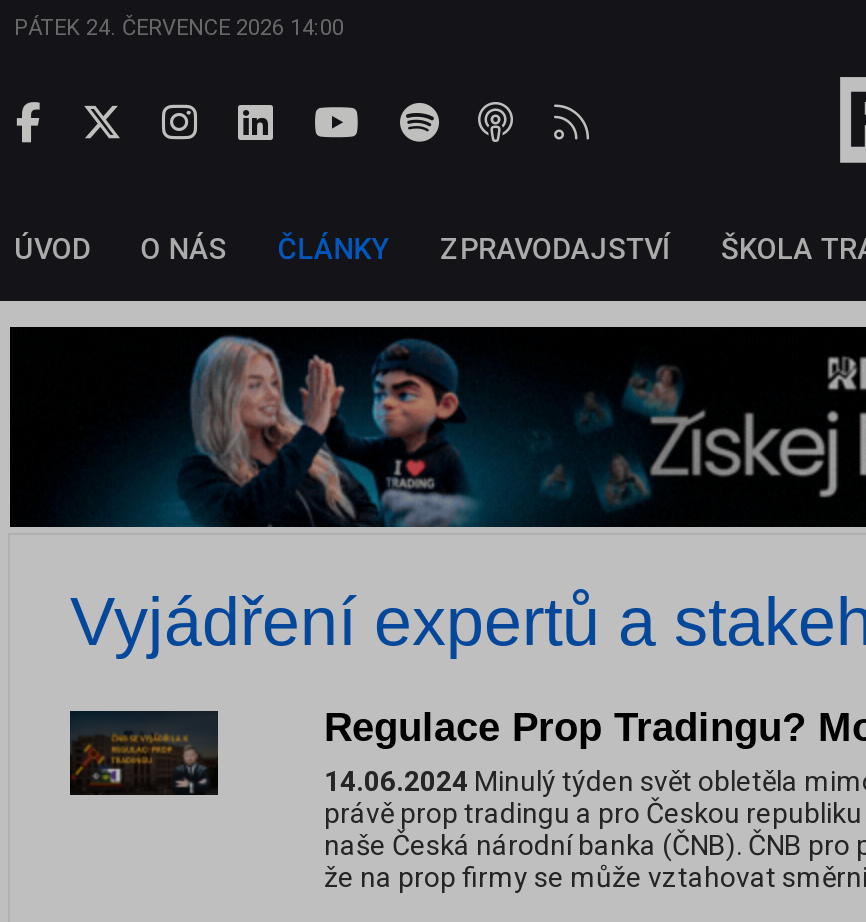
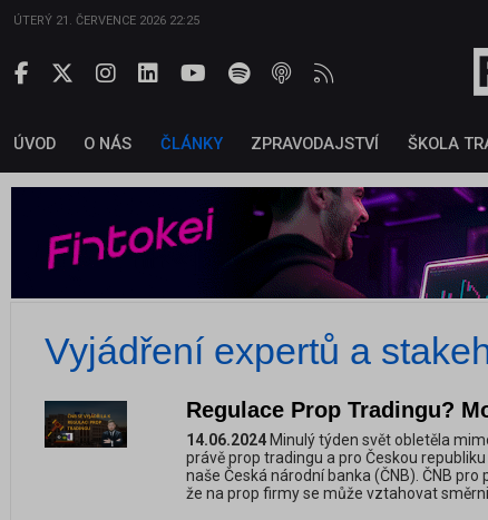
[14,15,344,41] PÁTEK 24. ČERVENCE 2026 14:00 -> [13,13,199,28] ÚTERÝ 21. ČERVENCE 2026 22:25
[14,325,860,529] [image] -> [12,186,485,300] [image]

